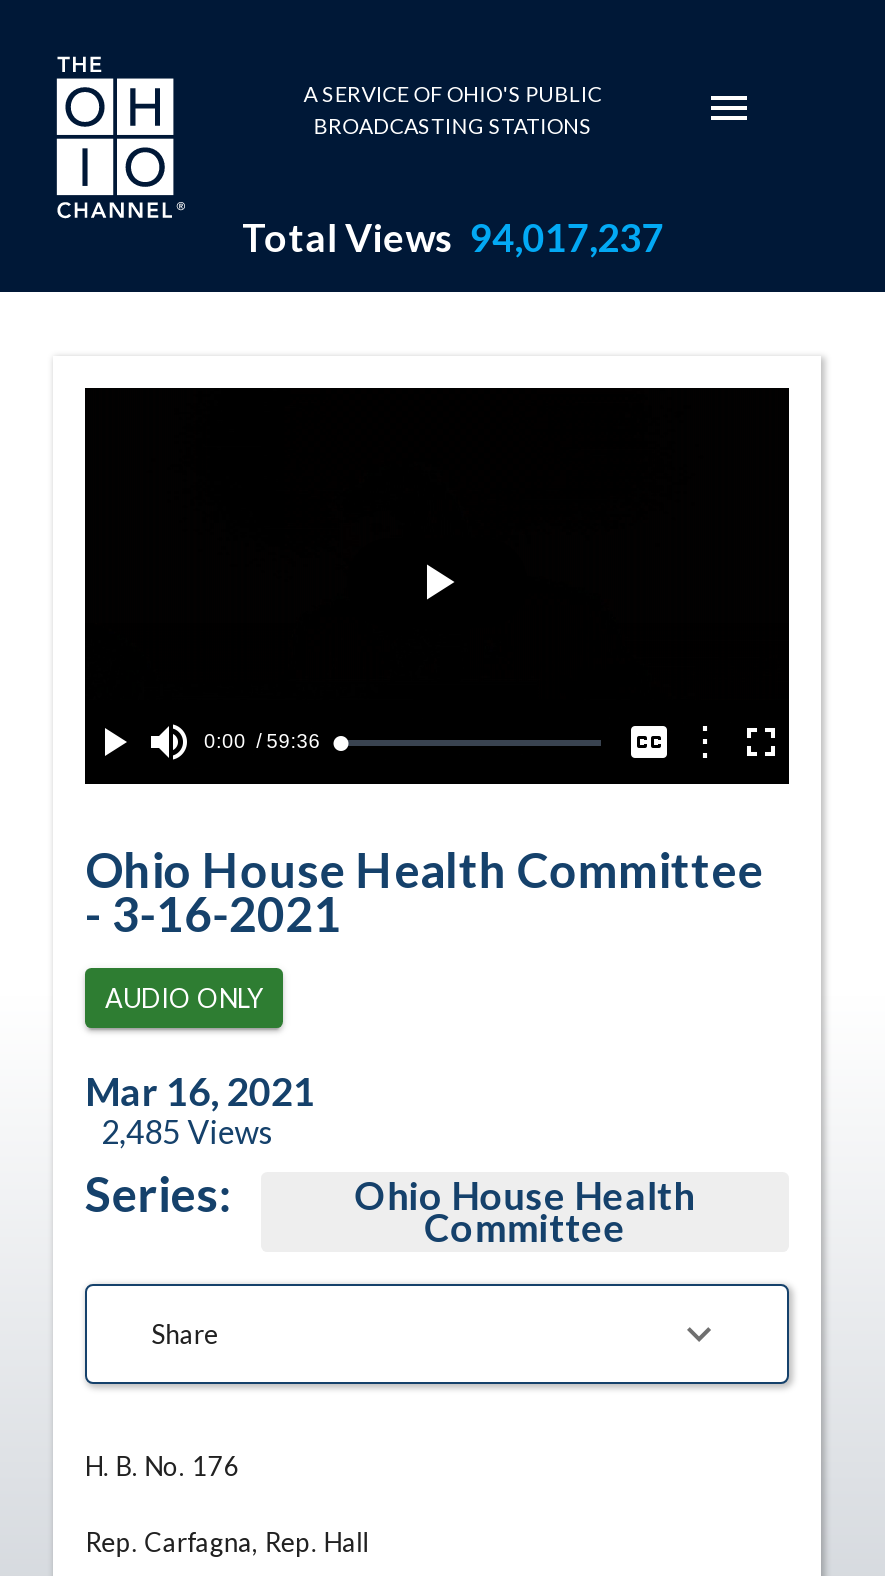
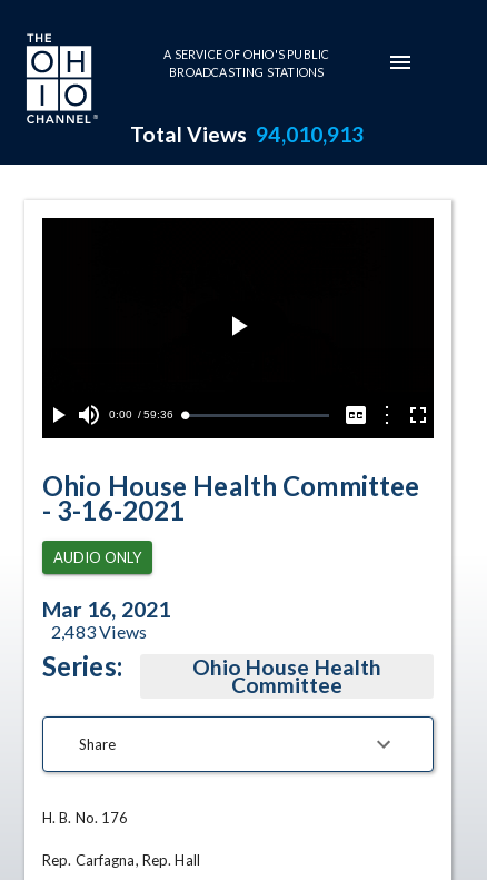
[242,214,663,260] Total Views 94,017,237 -> [130,121,364,147] Total Views 94,010,913
[101,1112,273,1150] 2,485 Views -> [51,621,147,642] 2,483 Views

